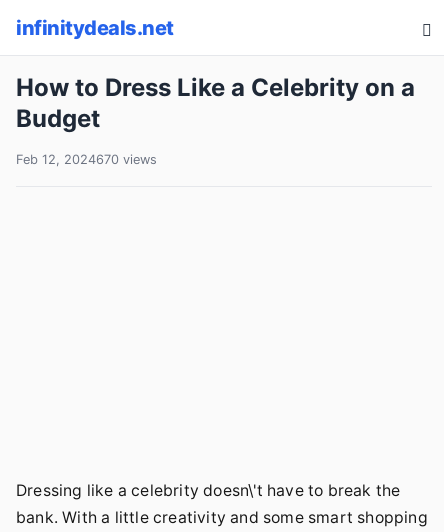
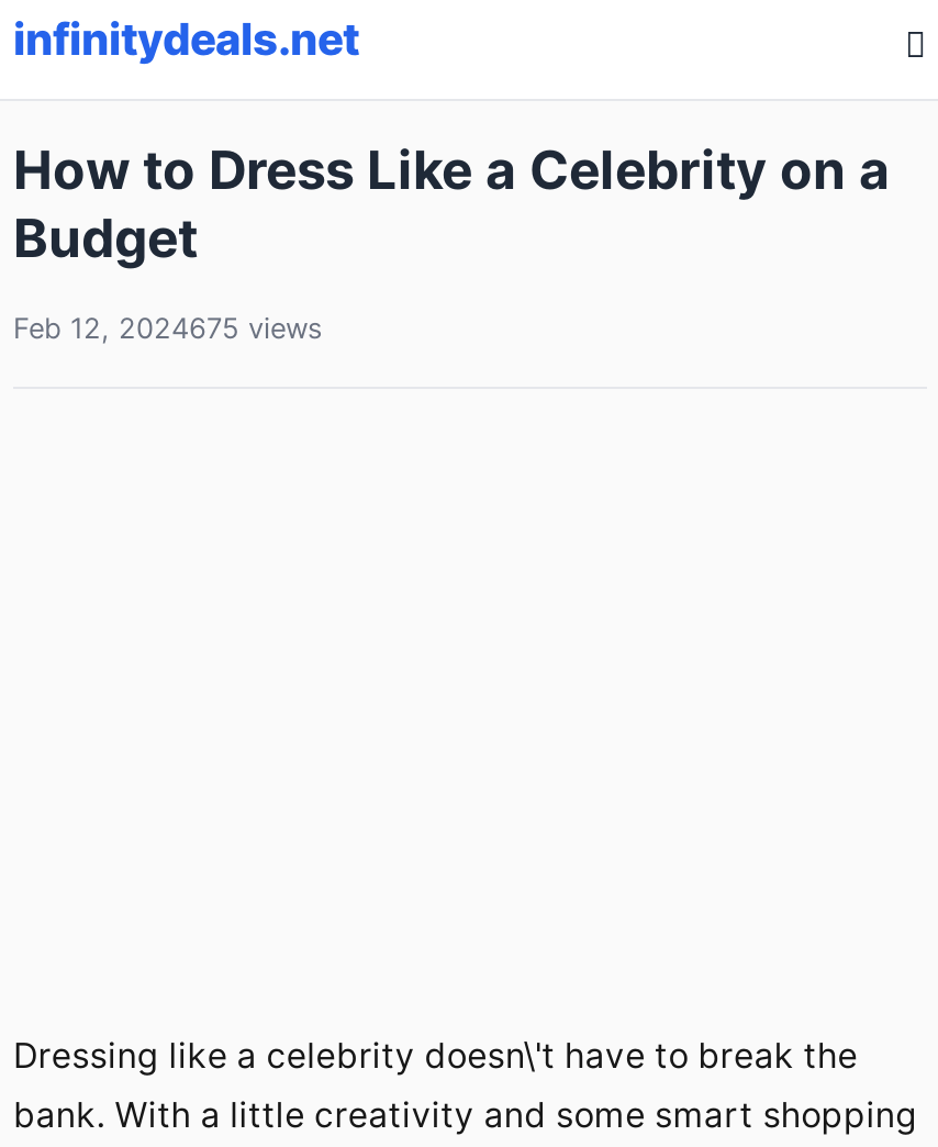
[16,152,157,167] Feb 12, 2024670 views -> [13,312,323,345] Feb 12, 2024675 views

